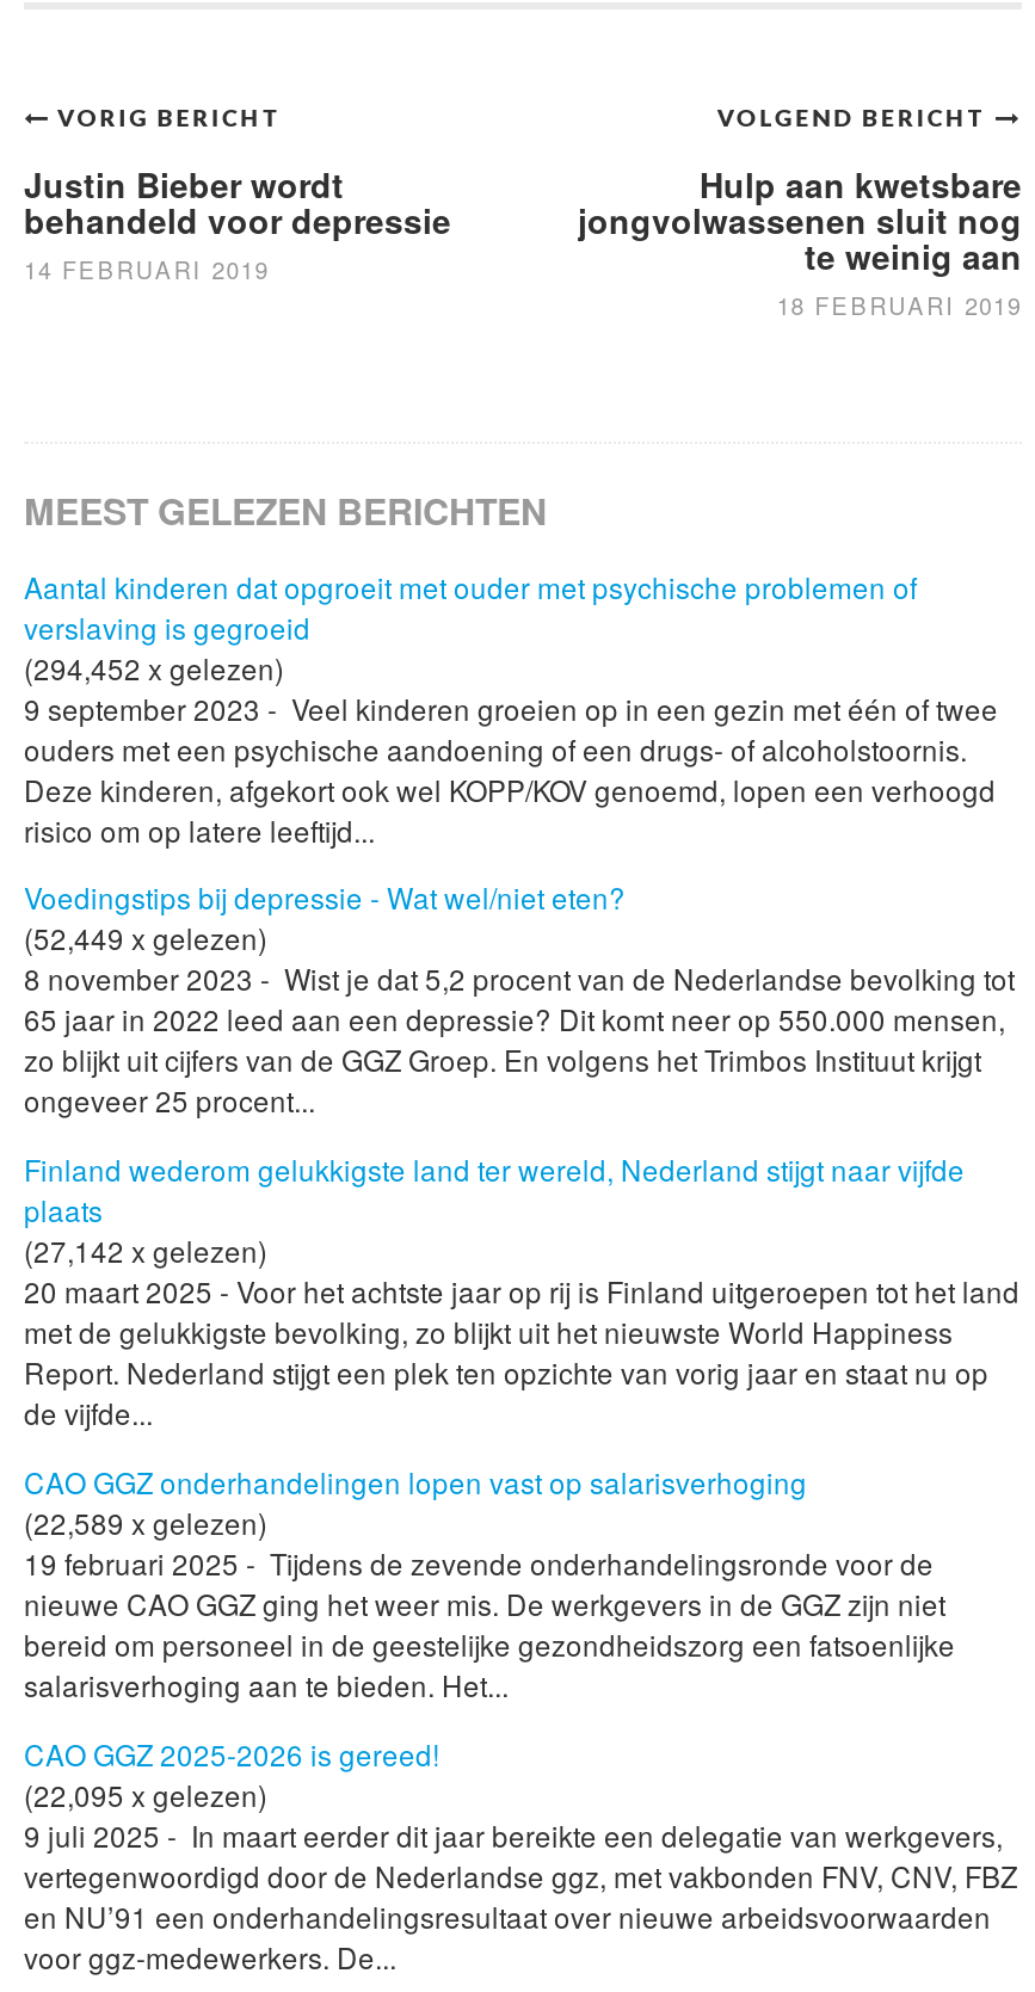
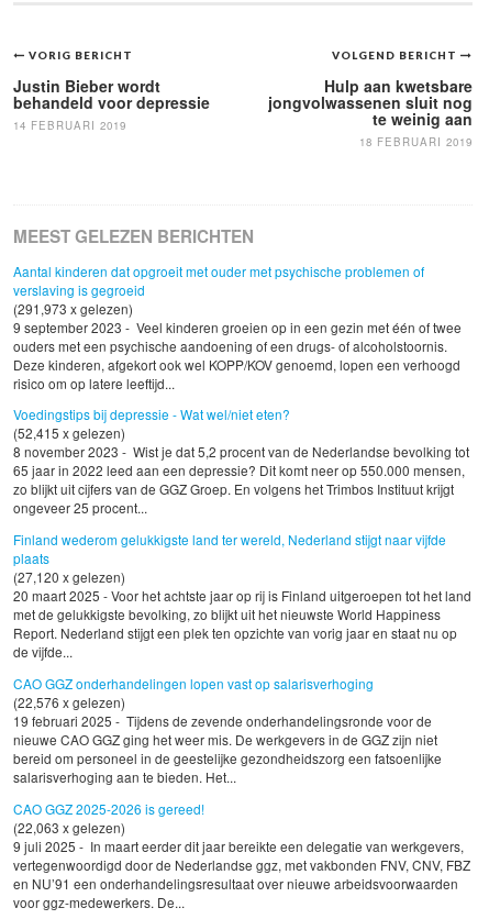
[24,646,284,686] (294,452 x gelezen) -> [13,298,133,317] (291,973 x gelezen)
[24,918,267,958] (52,449 x gelezen) -> [13,424,125,442] (52,415 x gelezen)
[24,1230,267,1271] (27,142 x gelezen) -> [13,568,125,586] (27,120 x gelezen)
[24,1502,267,1543] (22,589 x gelezen) -> [13,693,125,711] (22,576 x gelezen)
[24,1774,267,1814] (22,095 x gelezen) -> [13,818,125,837] (22,063 x gelezen)

